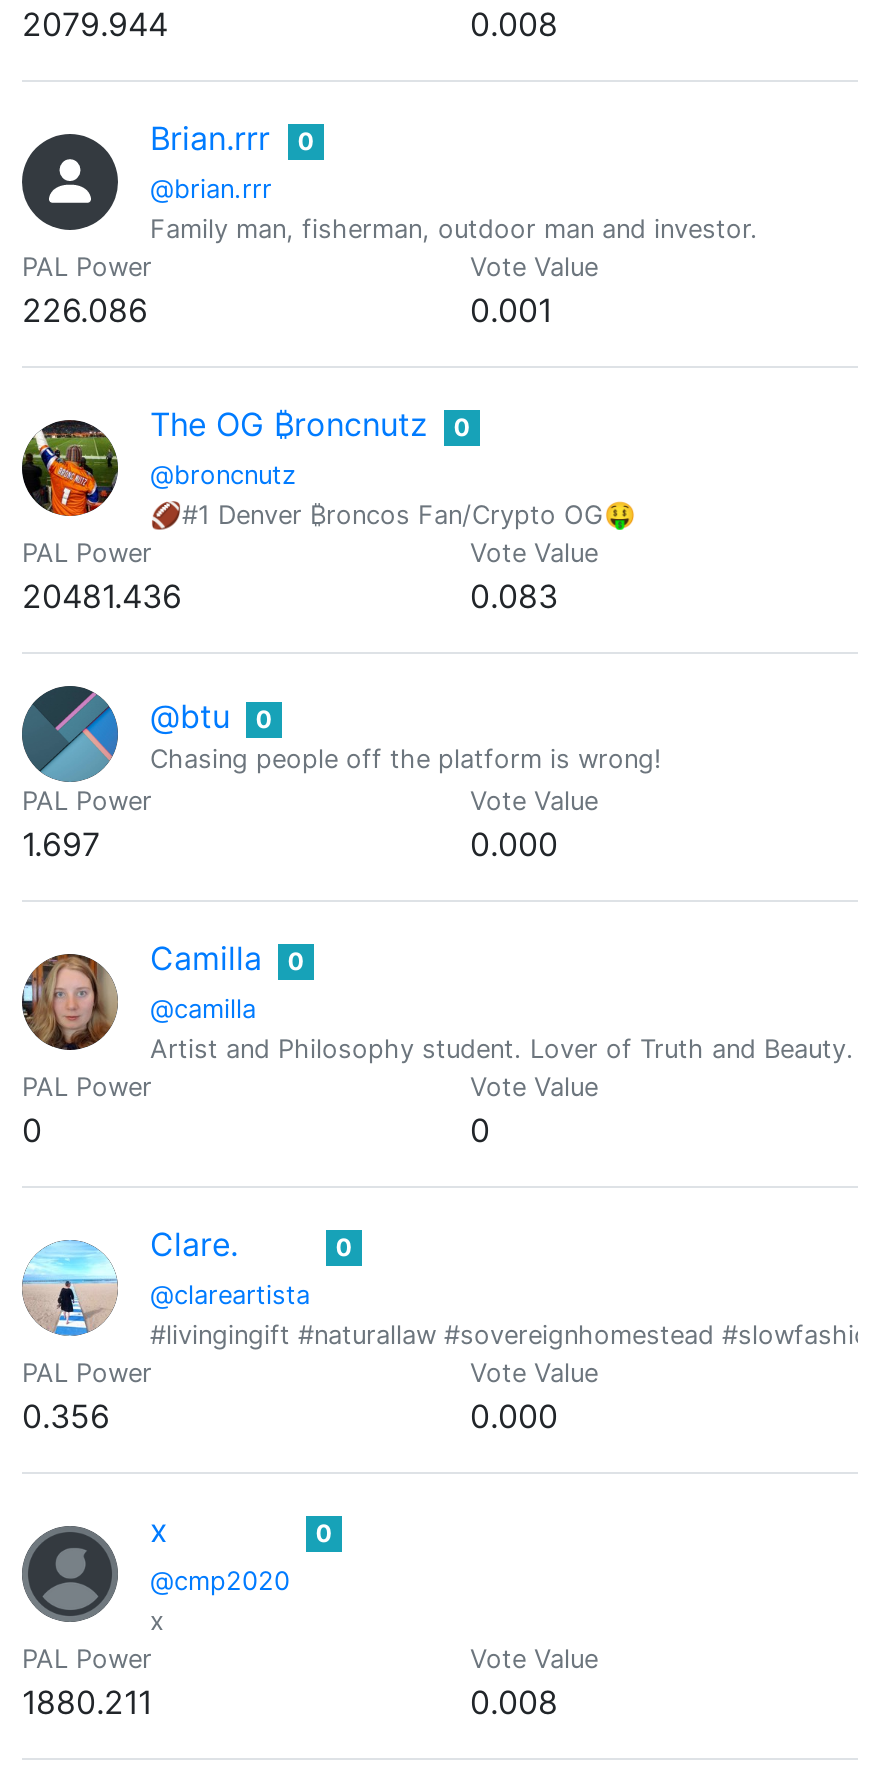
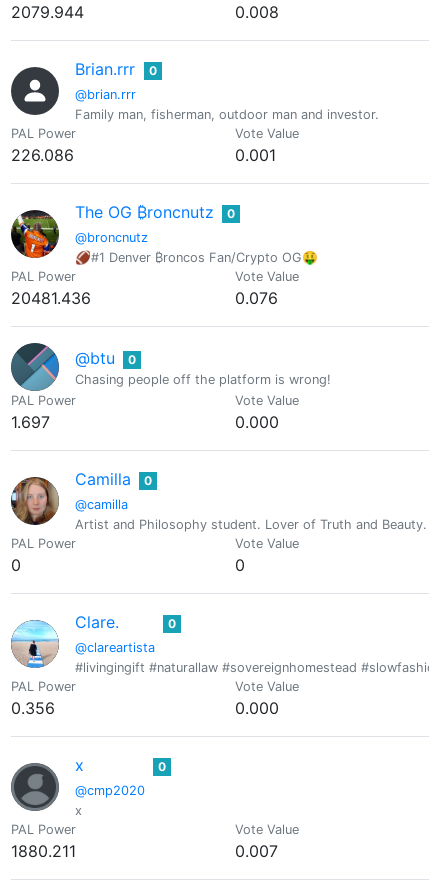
[470,576,558,616] 0.083 -> [235,288,278,308] 0.076
[470,1682,558,1722] 0.008 -> [235,841,278,861] 0.007

